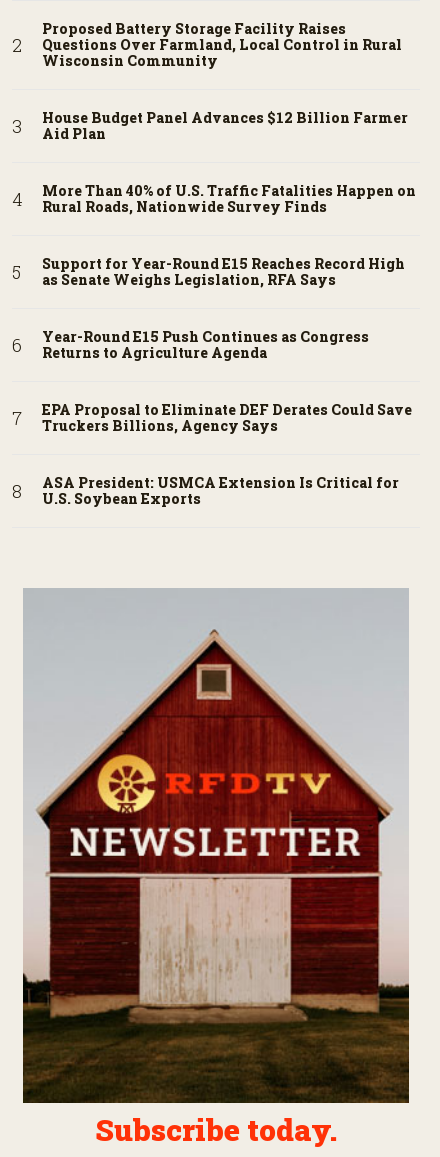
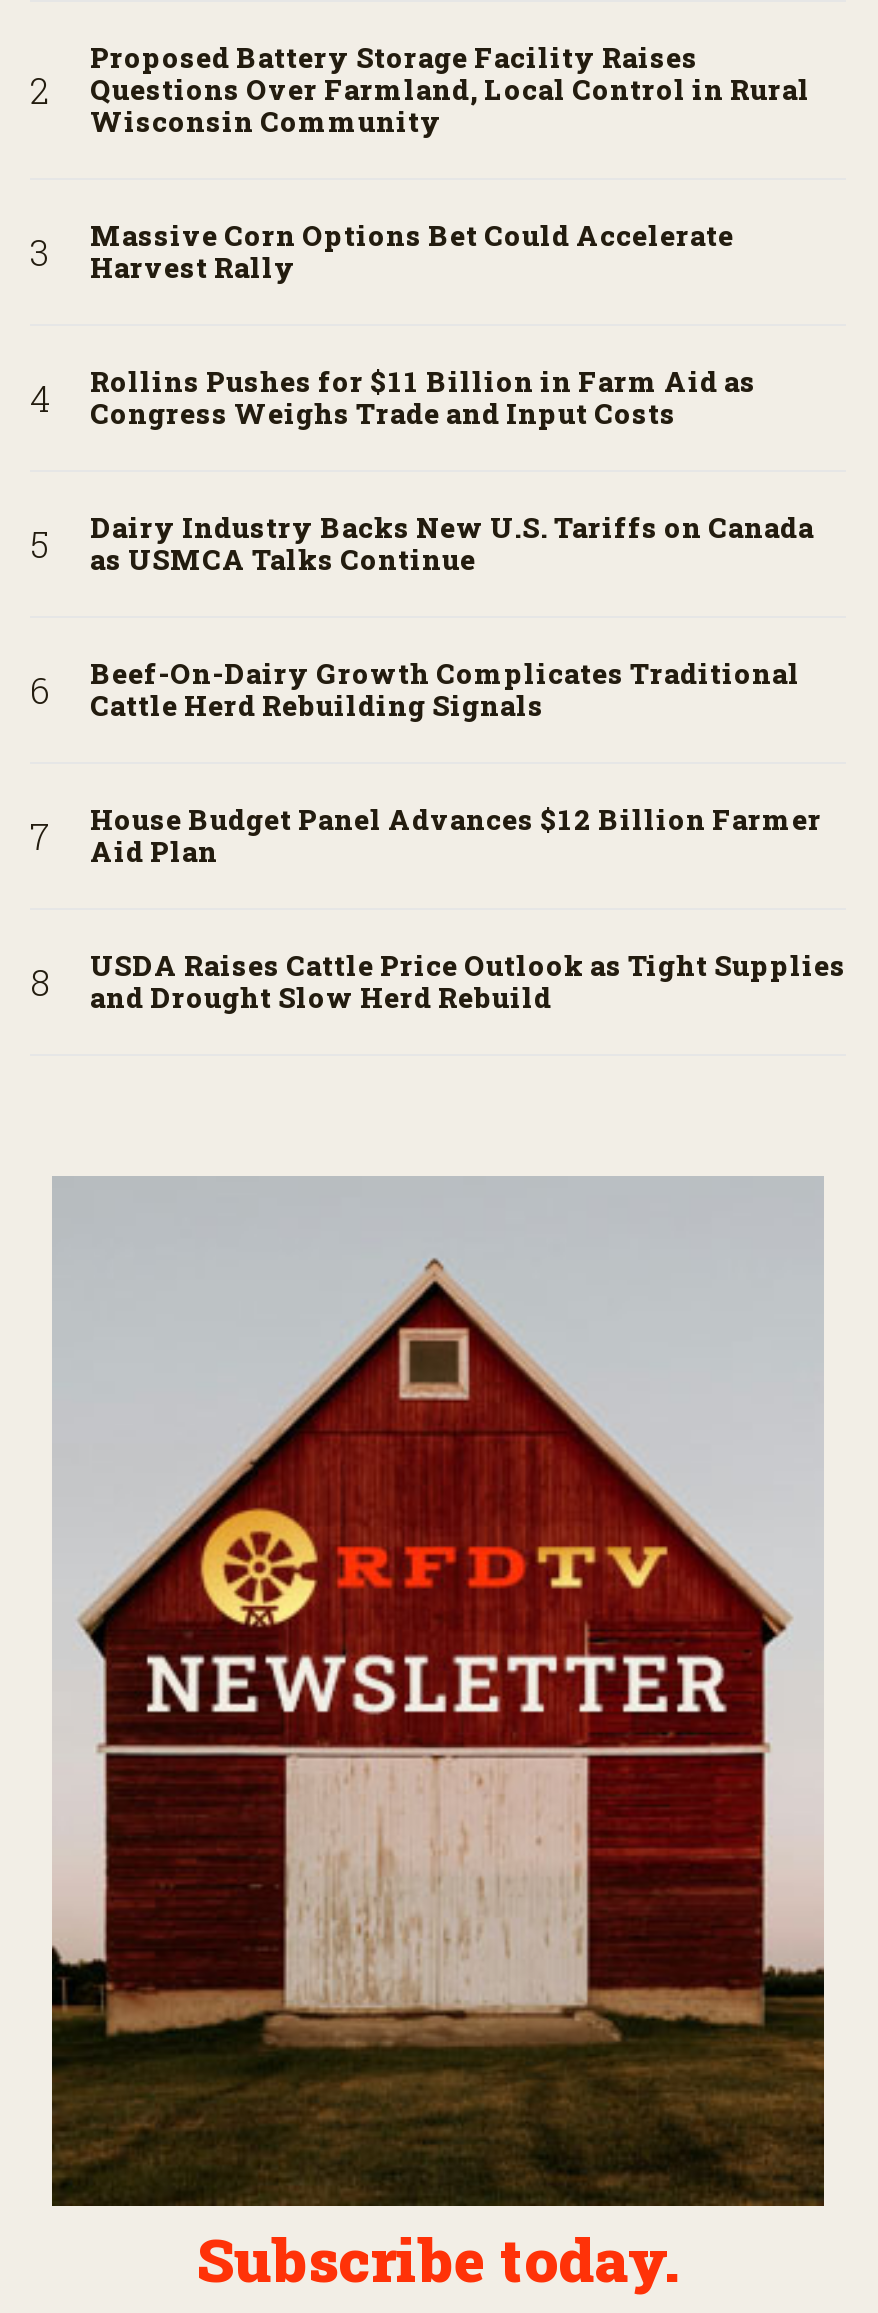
none -> [90,216,814,724] Massive Corn Options Bet Could Accelerate | Harvest Rally | Rollins Pushes for $11 Billion in Farm Aid as | Congress Weighs Trade and Input Costs | Dairy Industry Backs New U.S. Tariffs on Canada | as USMCA Talks Continue | Beef-On-Dairy Growth Complicates Traditional | Cattle Herd Rebuilding Signals
moved [42,108,408,143] -> [90,800,822,870]: House Budget Panel Advances $12 Billion Farmer | Aid Plan
[42,181,416,508] More Than 40% of U.S. Traffic Fatalities Happen on | Rural Roads, Nationwide Survey Finds | Support for Year-Round E15 Reaches Record High | as Senate Weighs Legislation, RFA Says | Year-Round E15 Push Continues as Congress | Returns to Agriculture Agenda | EPA Proposal to Eliminate DEF Derates Could Save | Truckers Billions, Agency Says | ASA President: USMCA Extension Is Critical for | U.S. Soybean Exports -> [90,946,846,1016] USDA Raises Cattle Price Outlook as Tight Supplies | and Drought Slow Herd Rebuild

